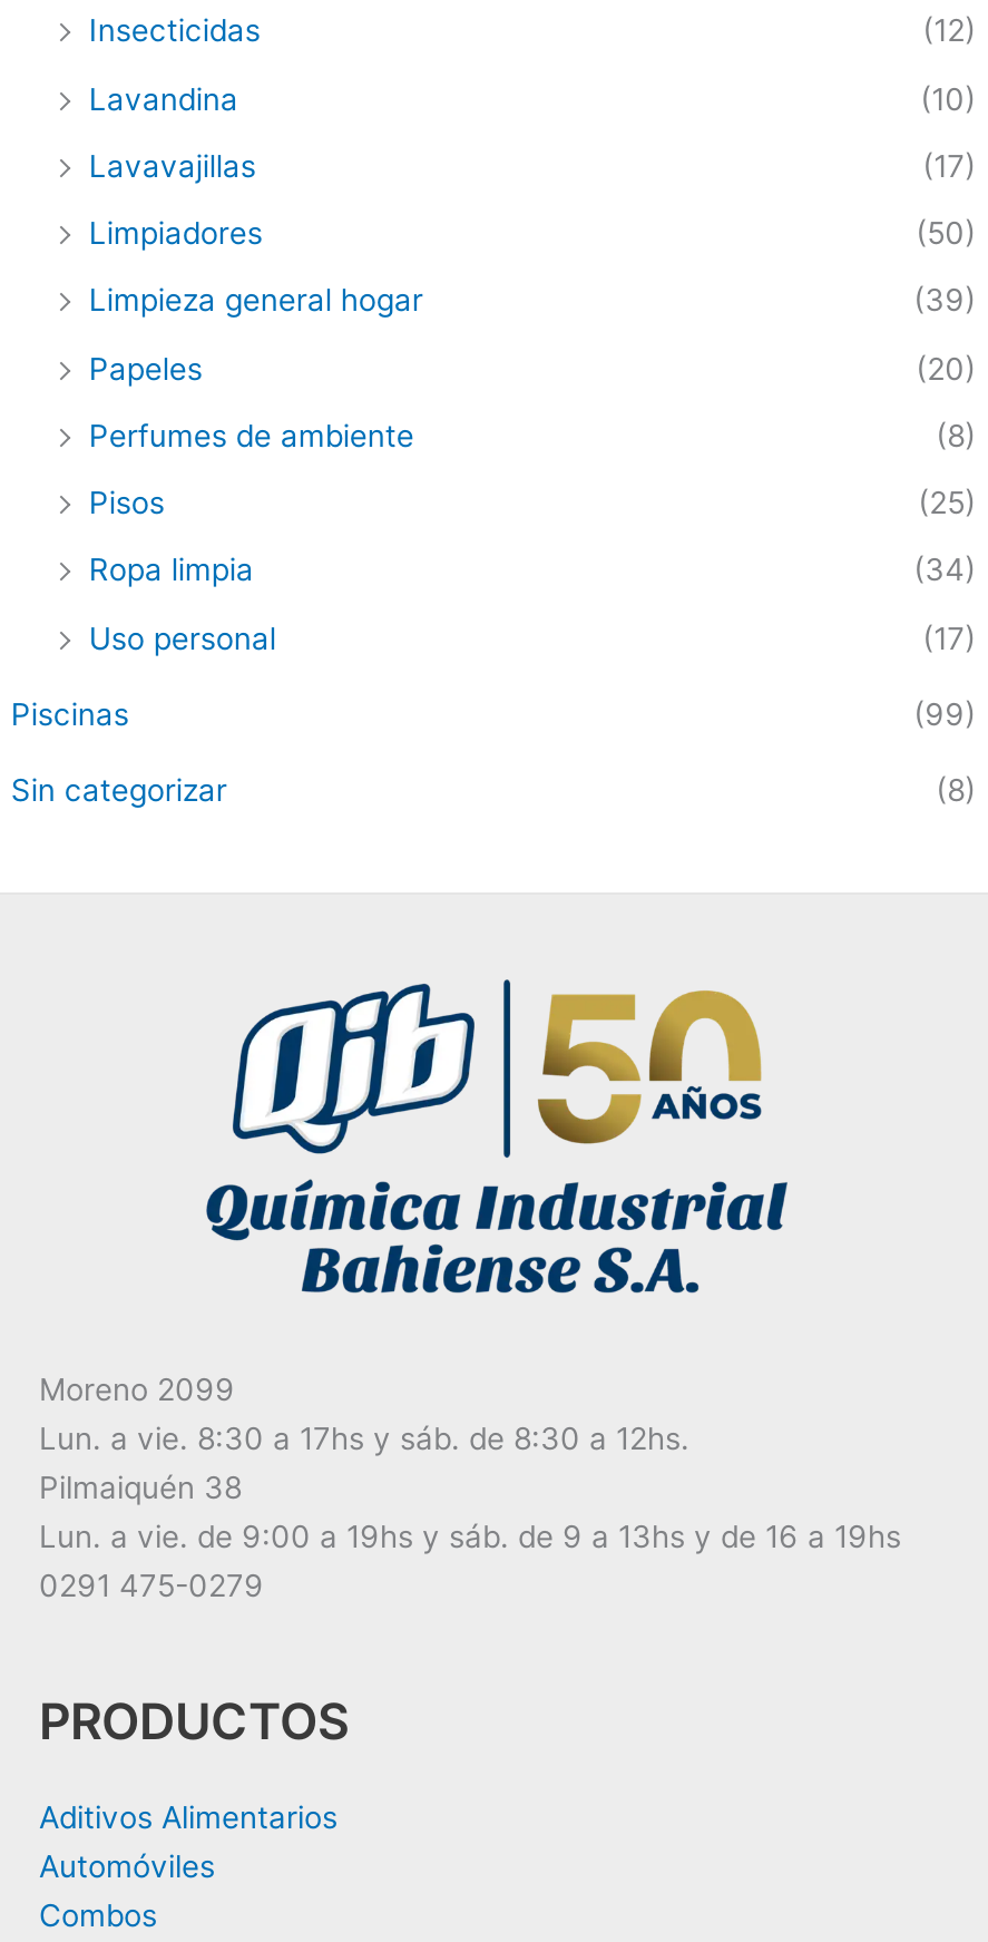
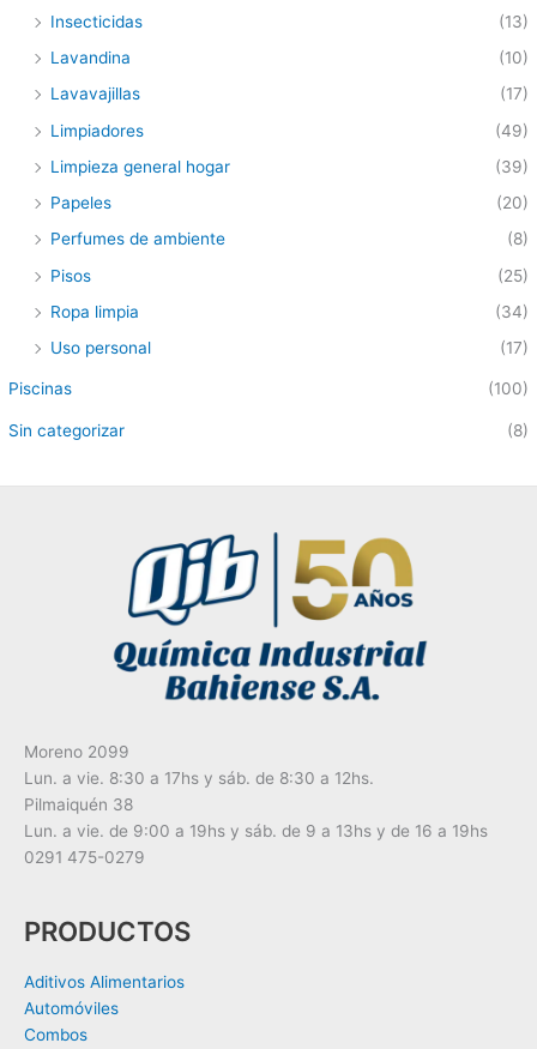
[923,13,976,49] (12) -> [498,12,528,31] (13)
[916,215,976,251] (50) -> [495,121,528,140] (49)
[914,696,976,732] (99) -> [487,379,528,398] (100)

